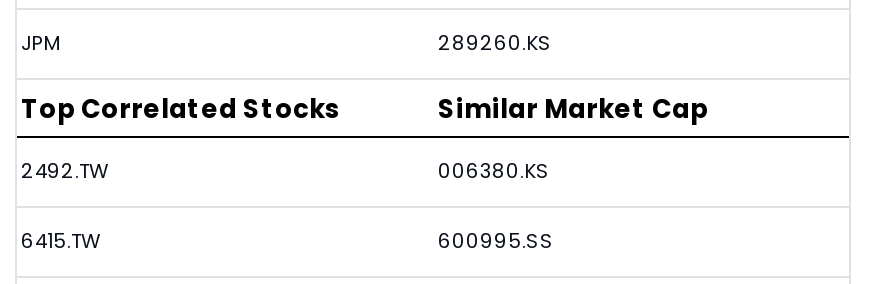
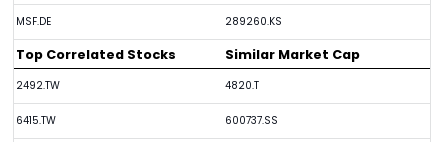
[21,28,61,58] JPM -> [16,14,51,29] MSF.DE
[438,156,550,186] 006380.KS -> [224,78,258,93] 4820.T
[438,226,554,256] 600995.SS -> [224,113,277,128] 600737.SS

